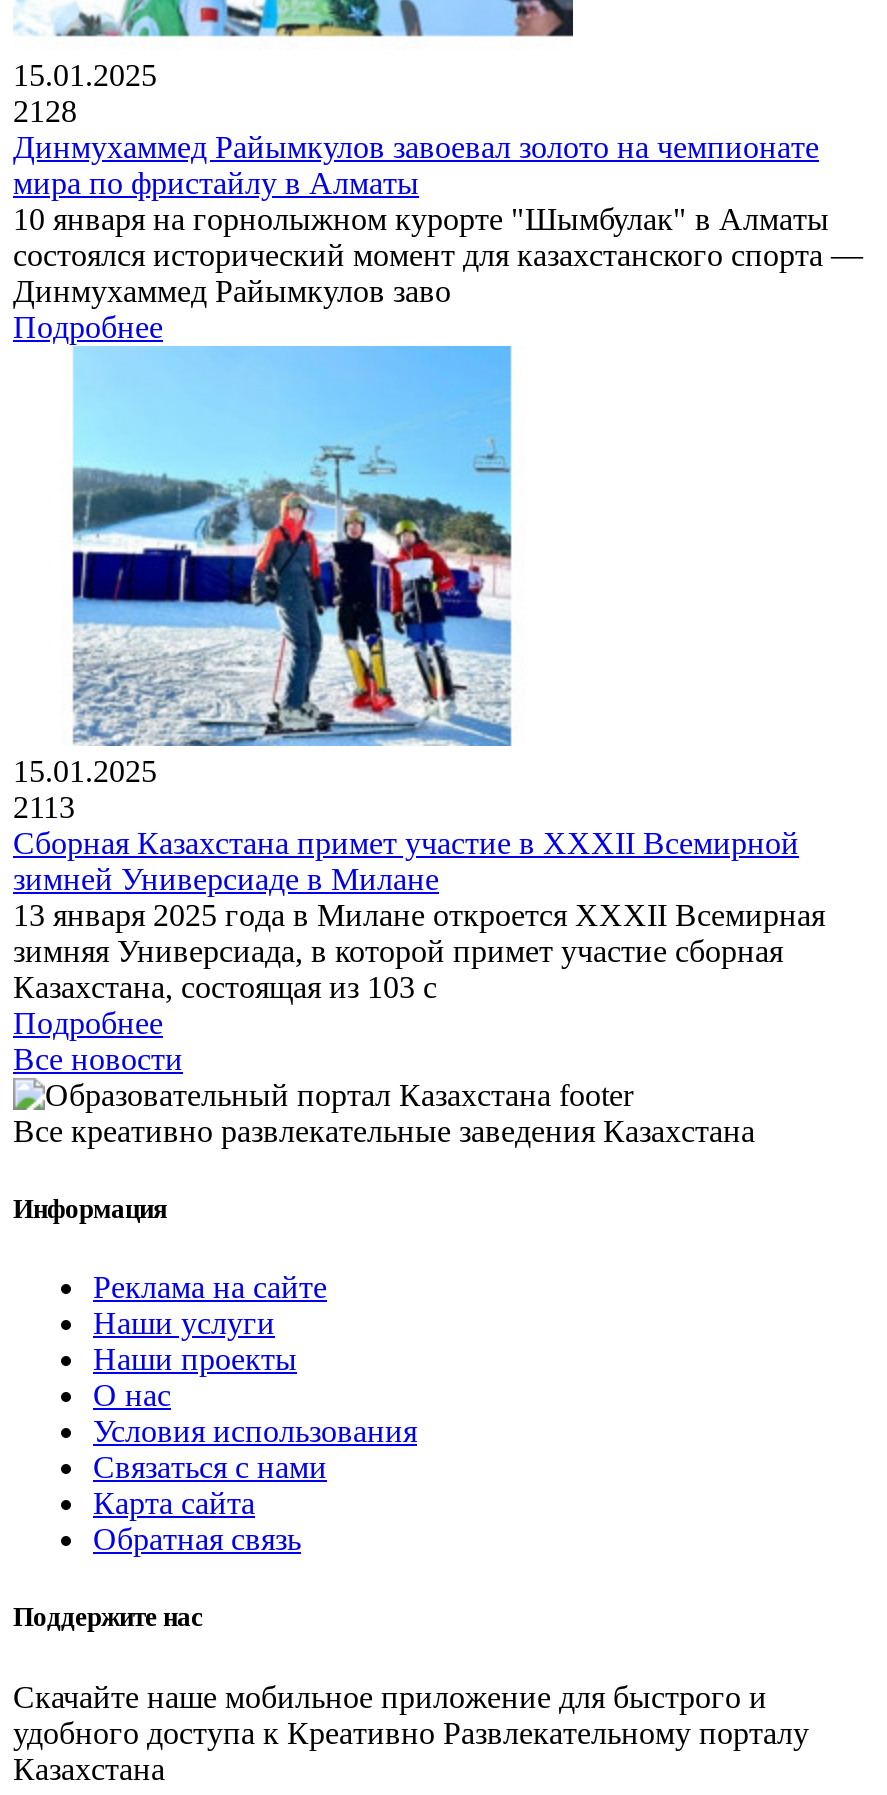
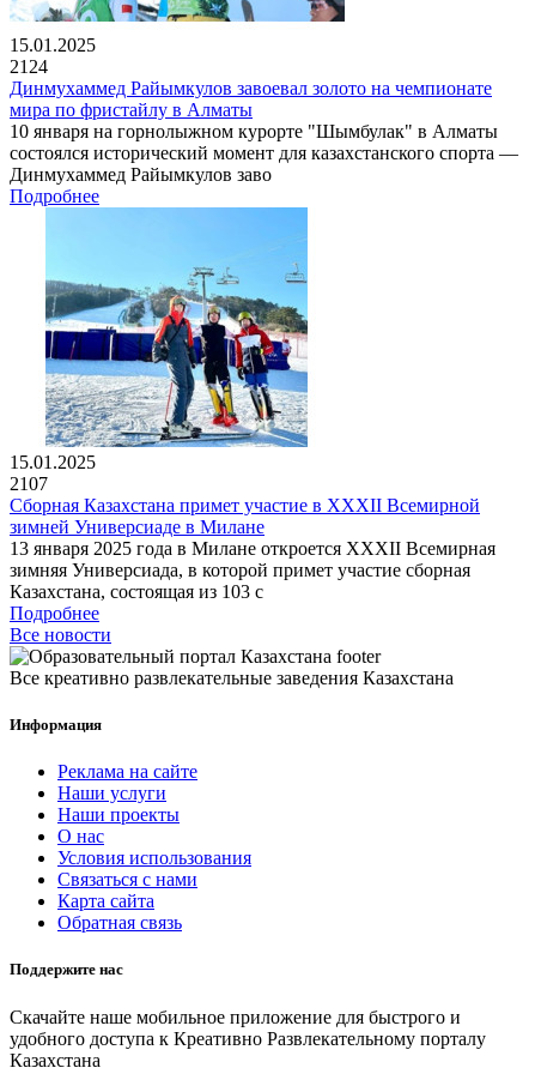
[13,94,77,128] 2128 -> [10,56,48,77] 2124
[13,790,75,824] 2113 -> [10,473,48,494] 2107

